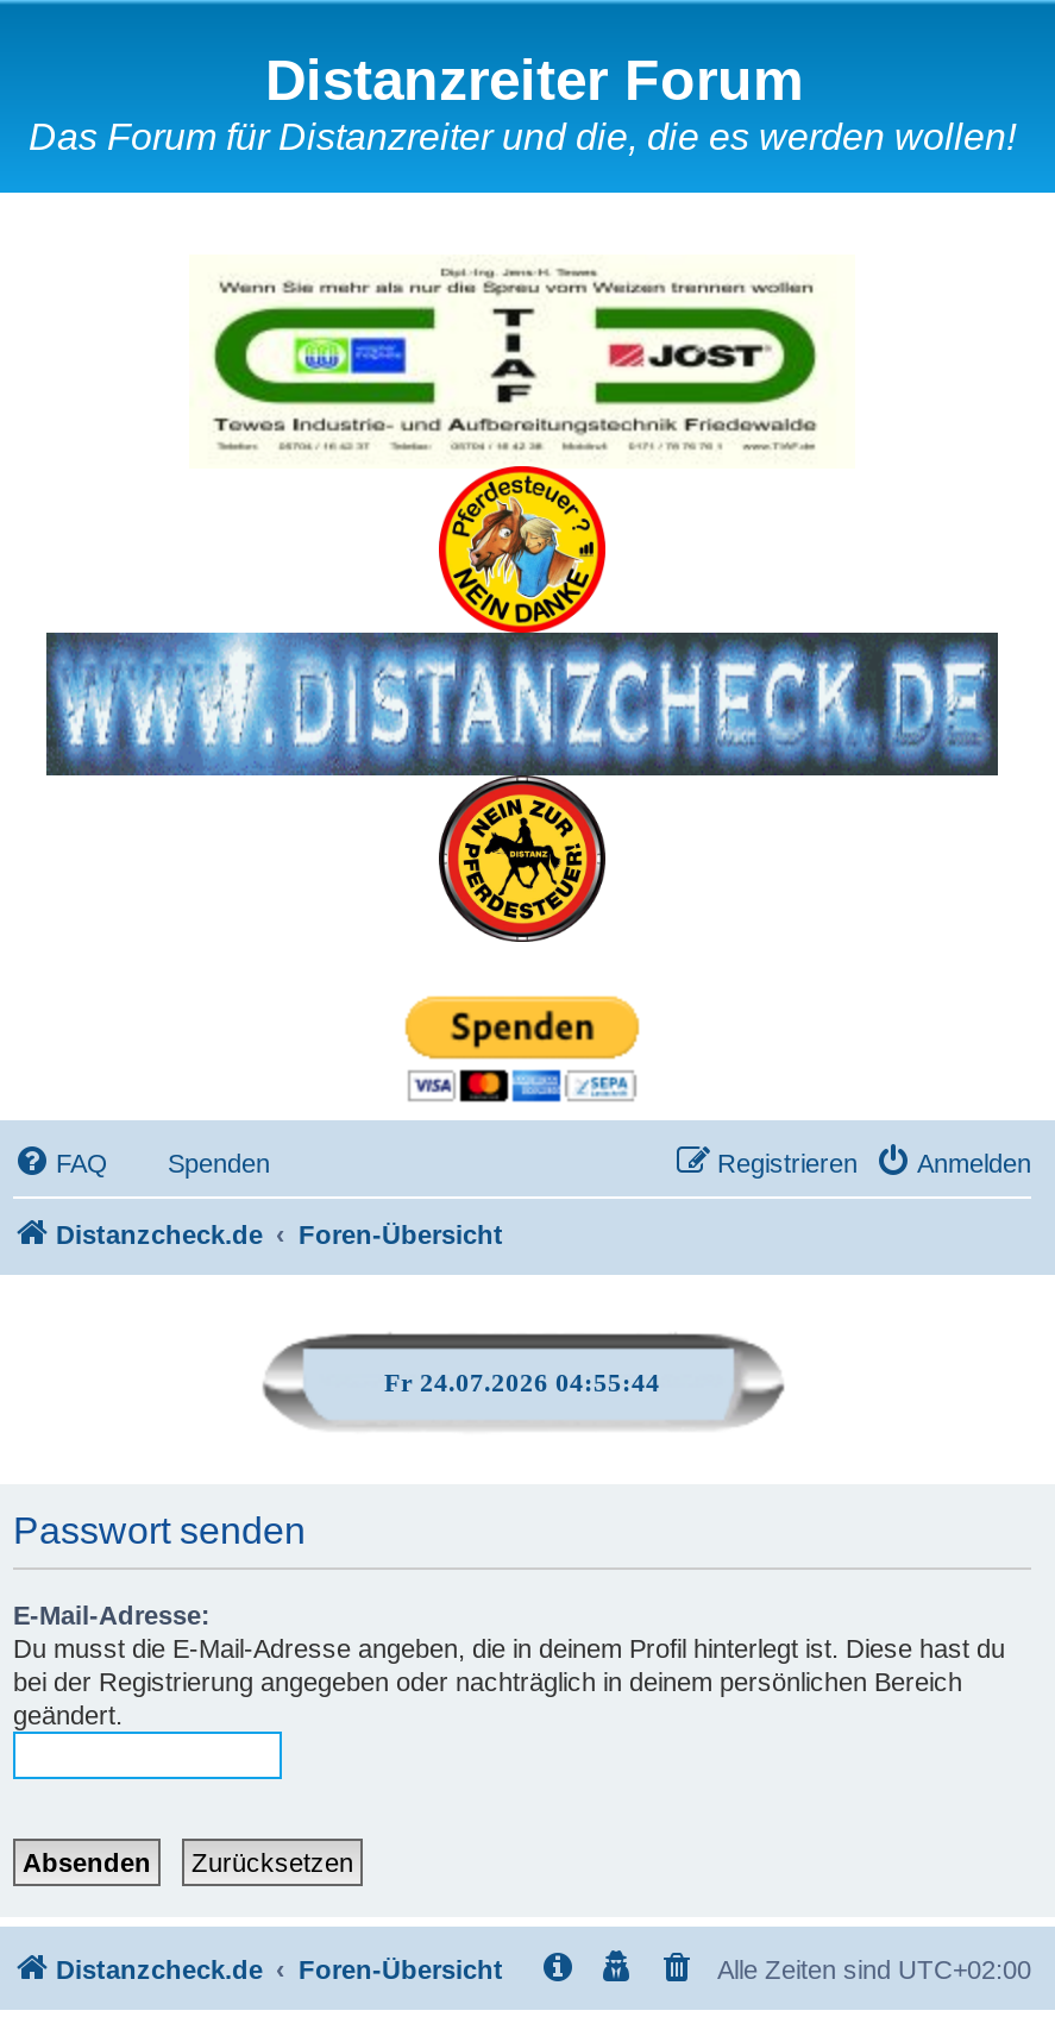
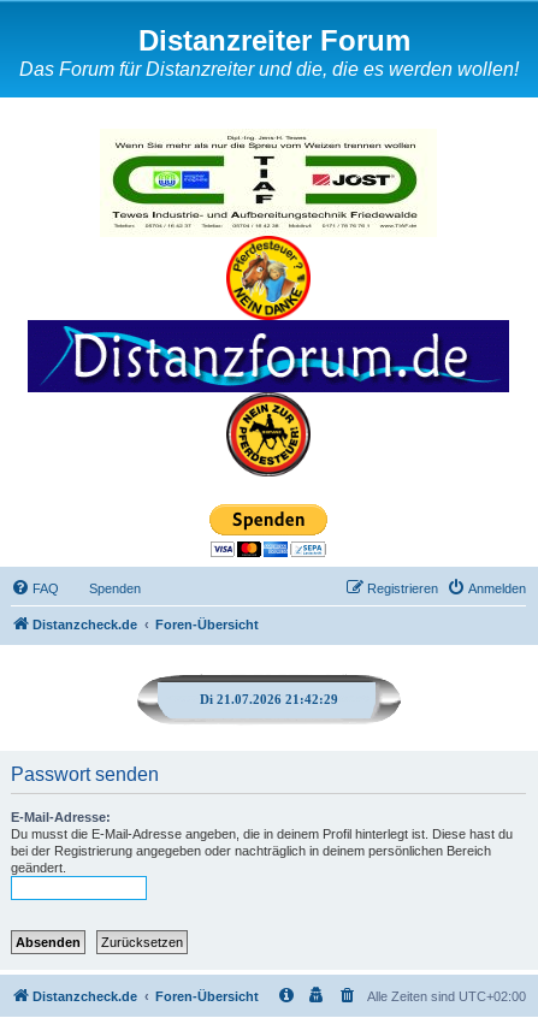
[46,630,998,778] [image] -> [28,319,509,393] [image]
[384,1366,660,1395] Fr 24.07.2026 04:55:44 -> [199,691,338,706] Di 21.07.2026 21:42:29

